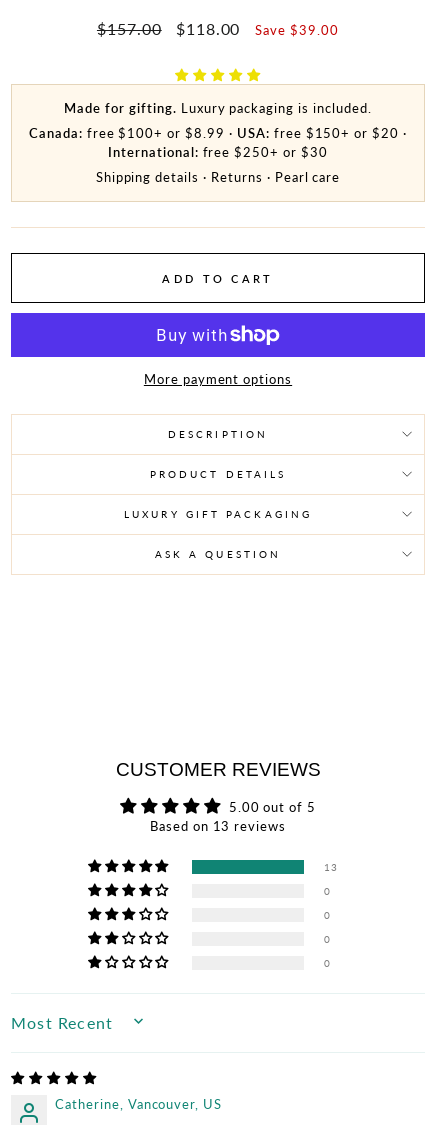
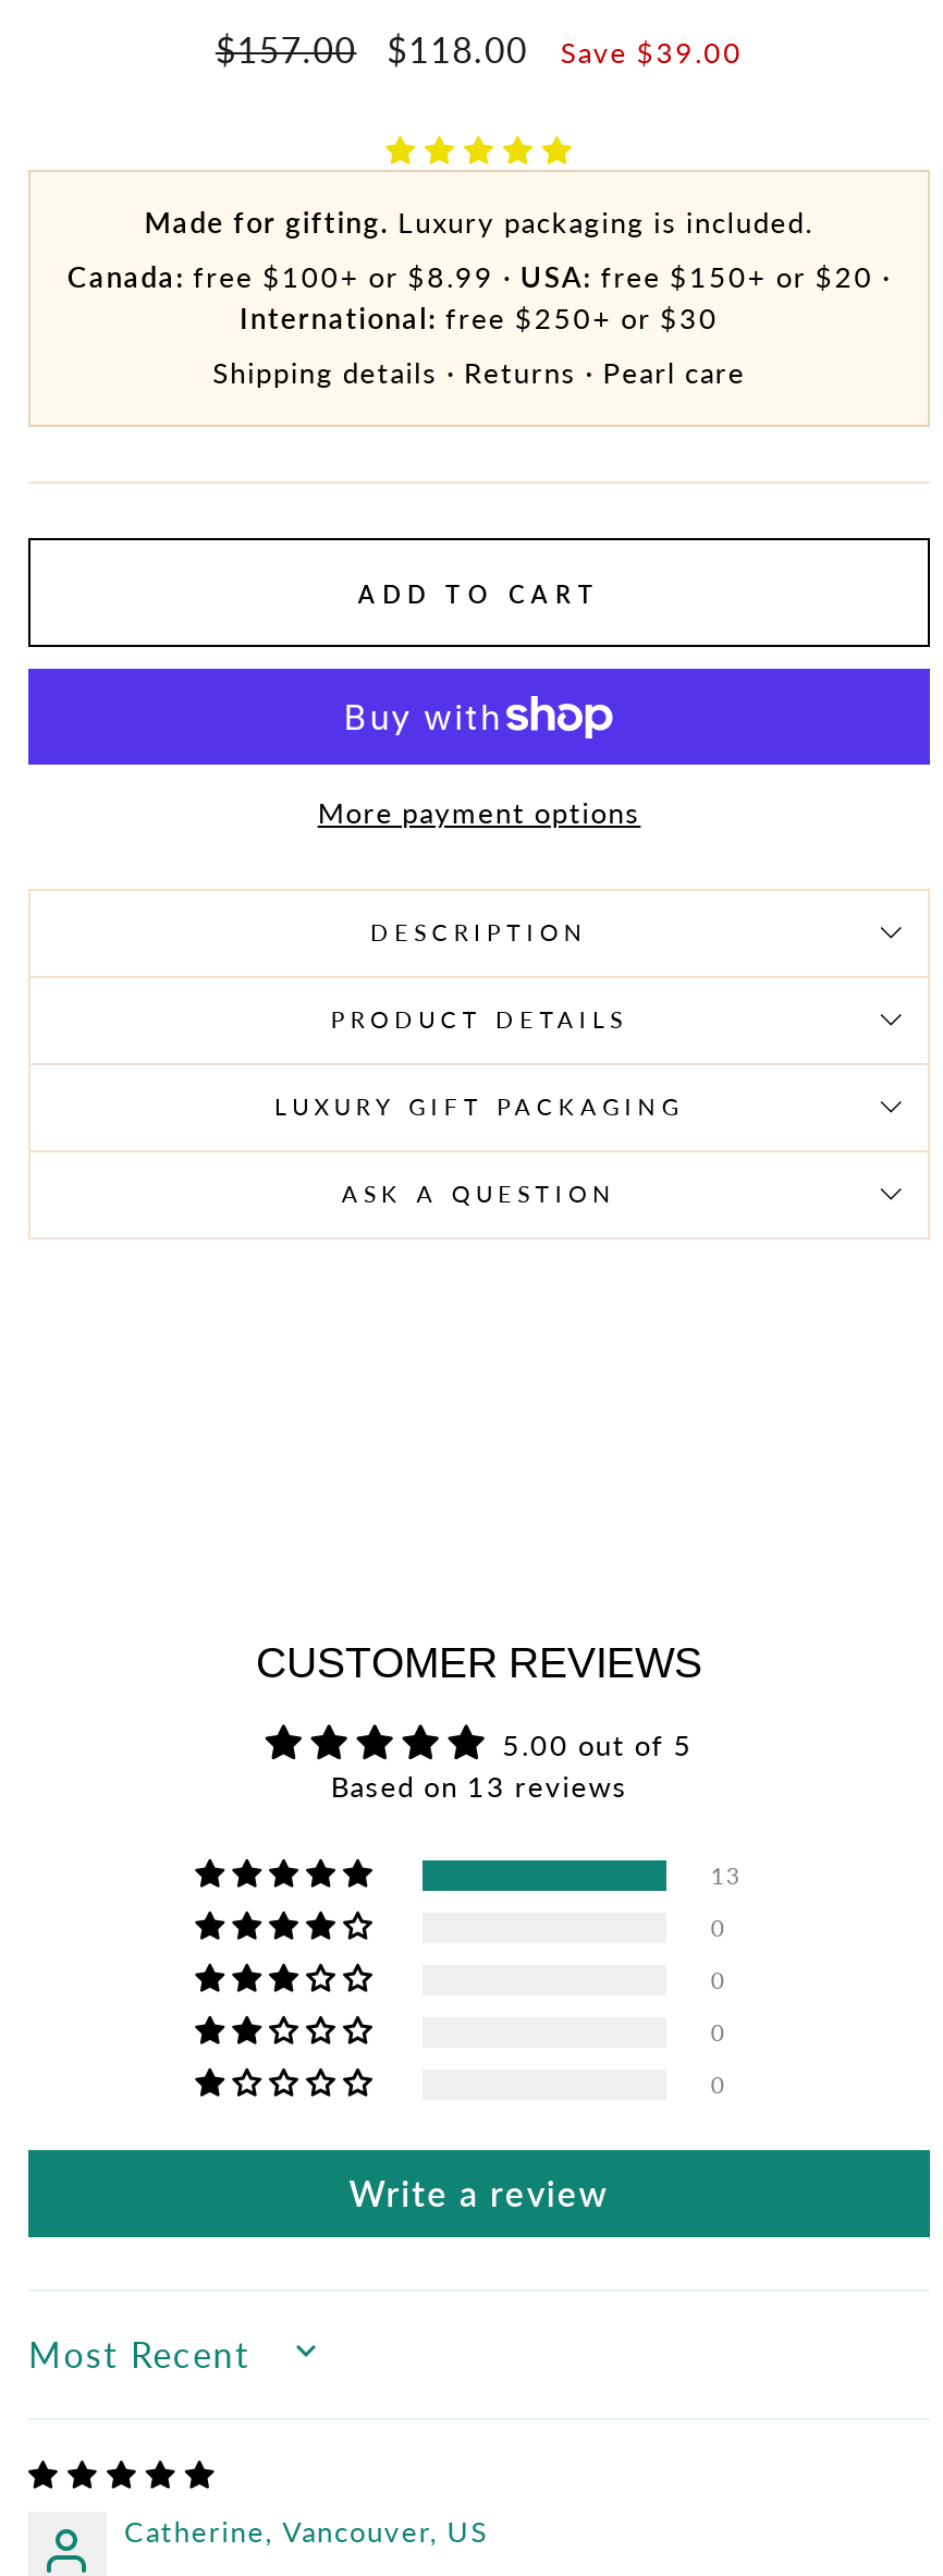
none -> [349,2172,609,2213] Write a review

